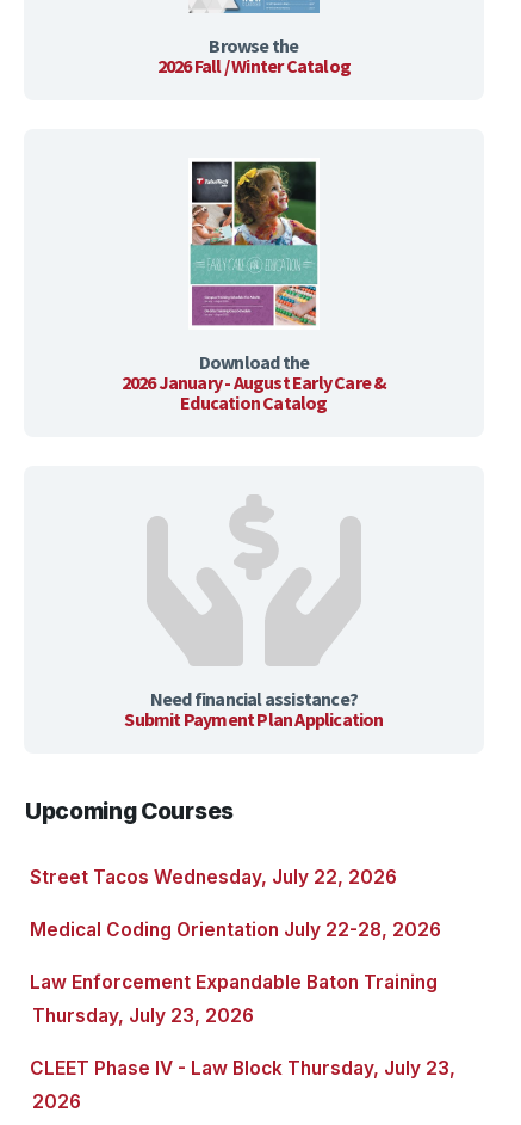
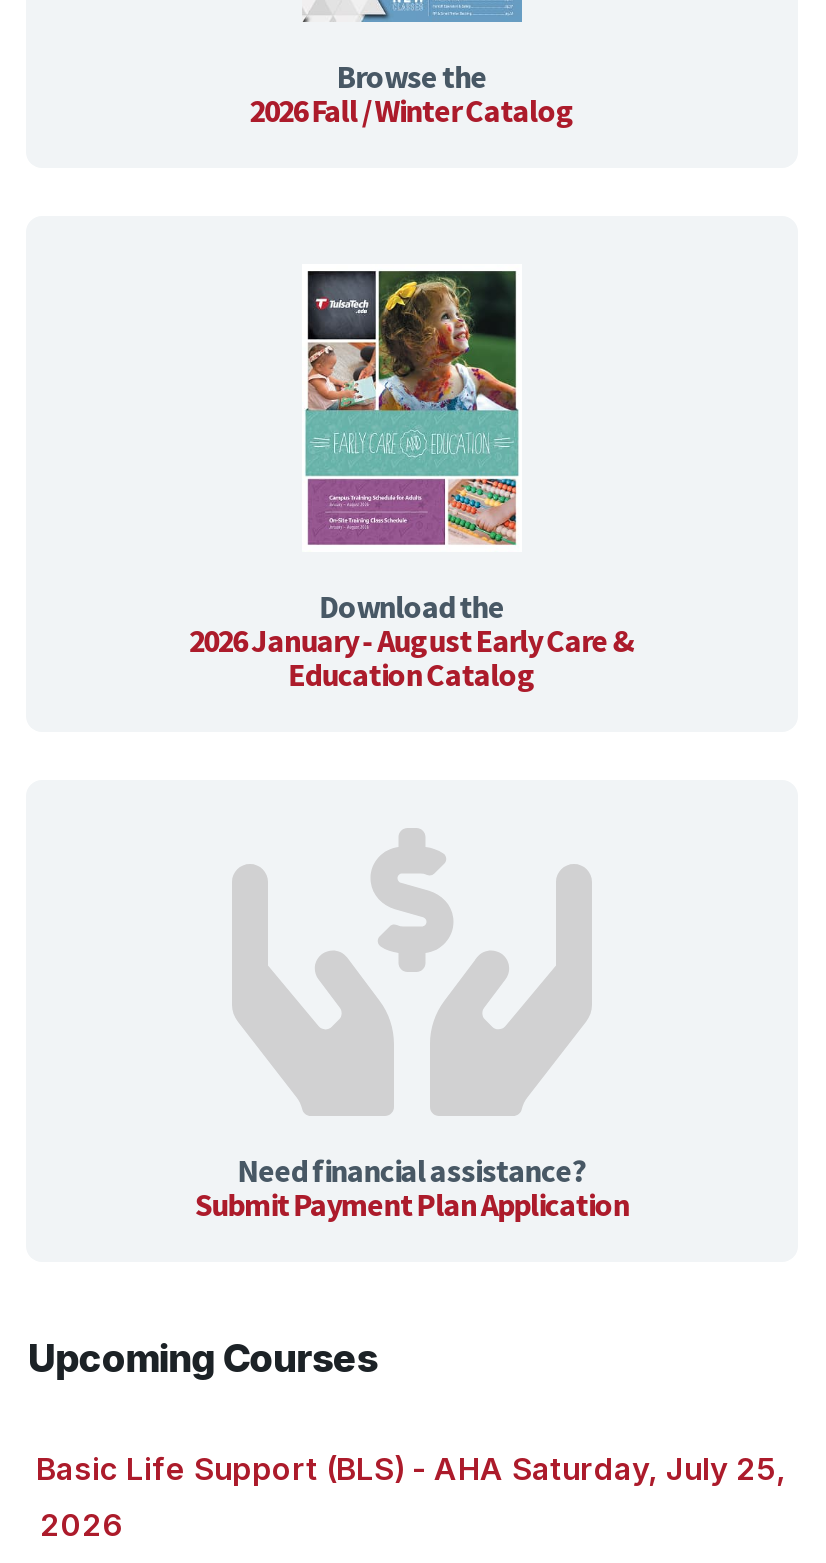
[30,866,455,1080] Street Tacos Wednesday, July 22, 2026 | Medical Coding Orientation July 22-28, 2026 | Law Enforcement Expandable Baton Training | Thursday, July 23, 2026 | CLEET Phase IV - Law Block Thursday, July 23, -> [36,1450,786,1488] Basic Life Support (BLS) - AHA Saturday, July 25,

